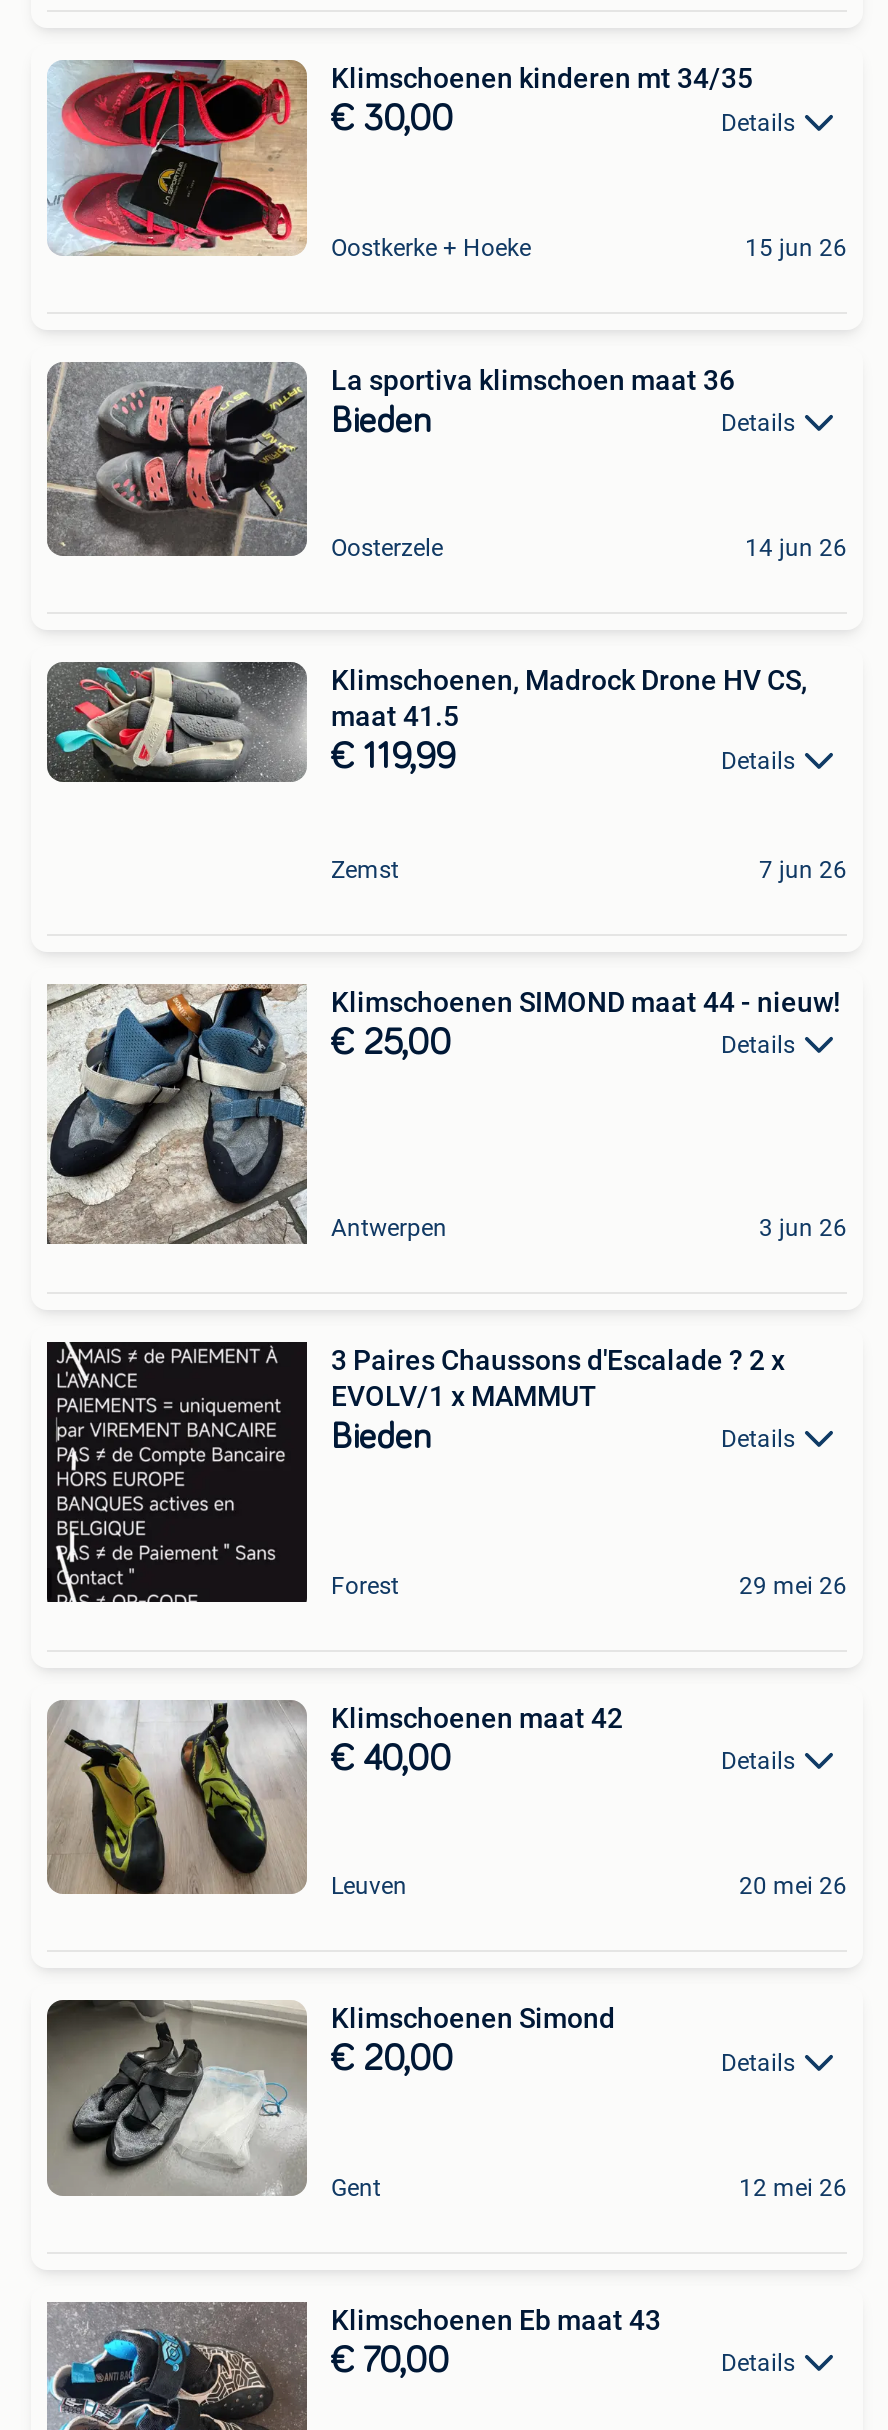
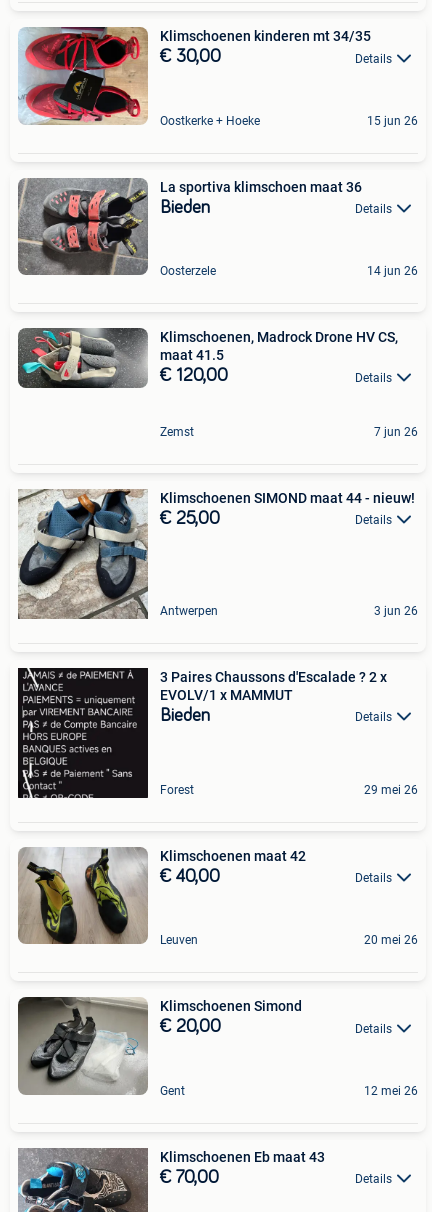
[331,741,455,777] € 119,99 -> [160,367,228,385] € 120,00

